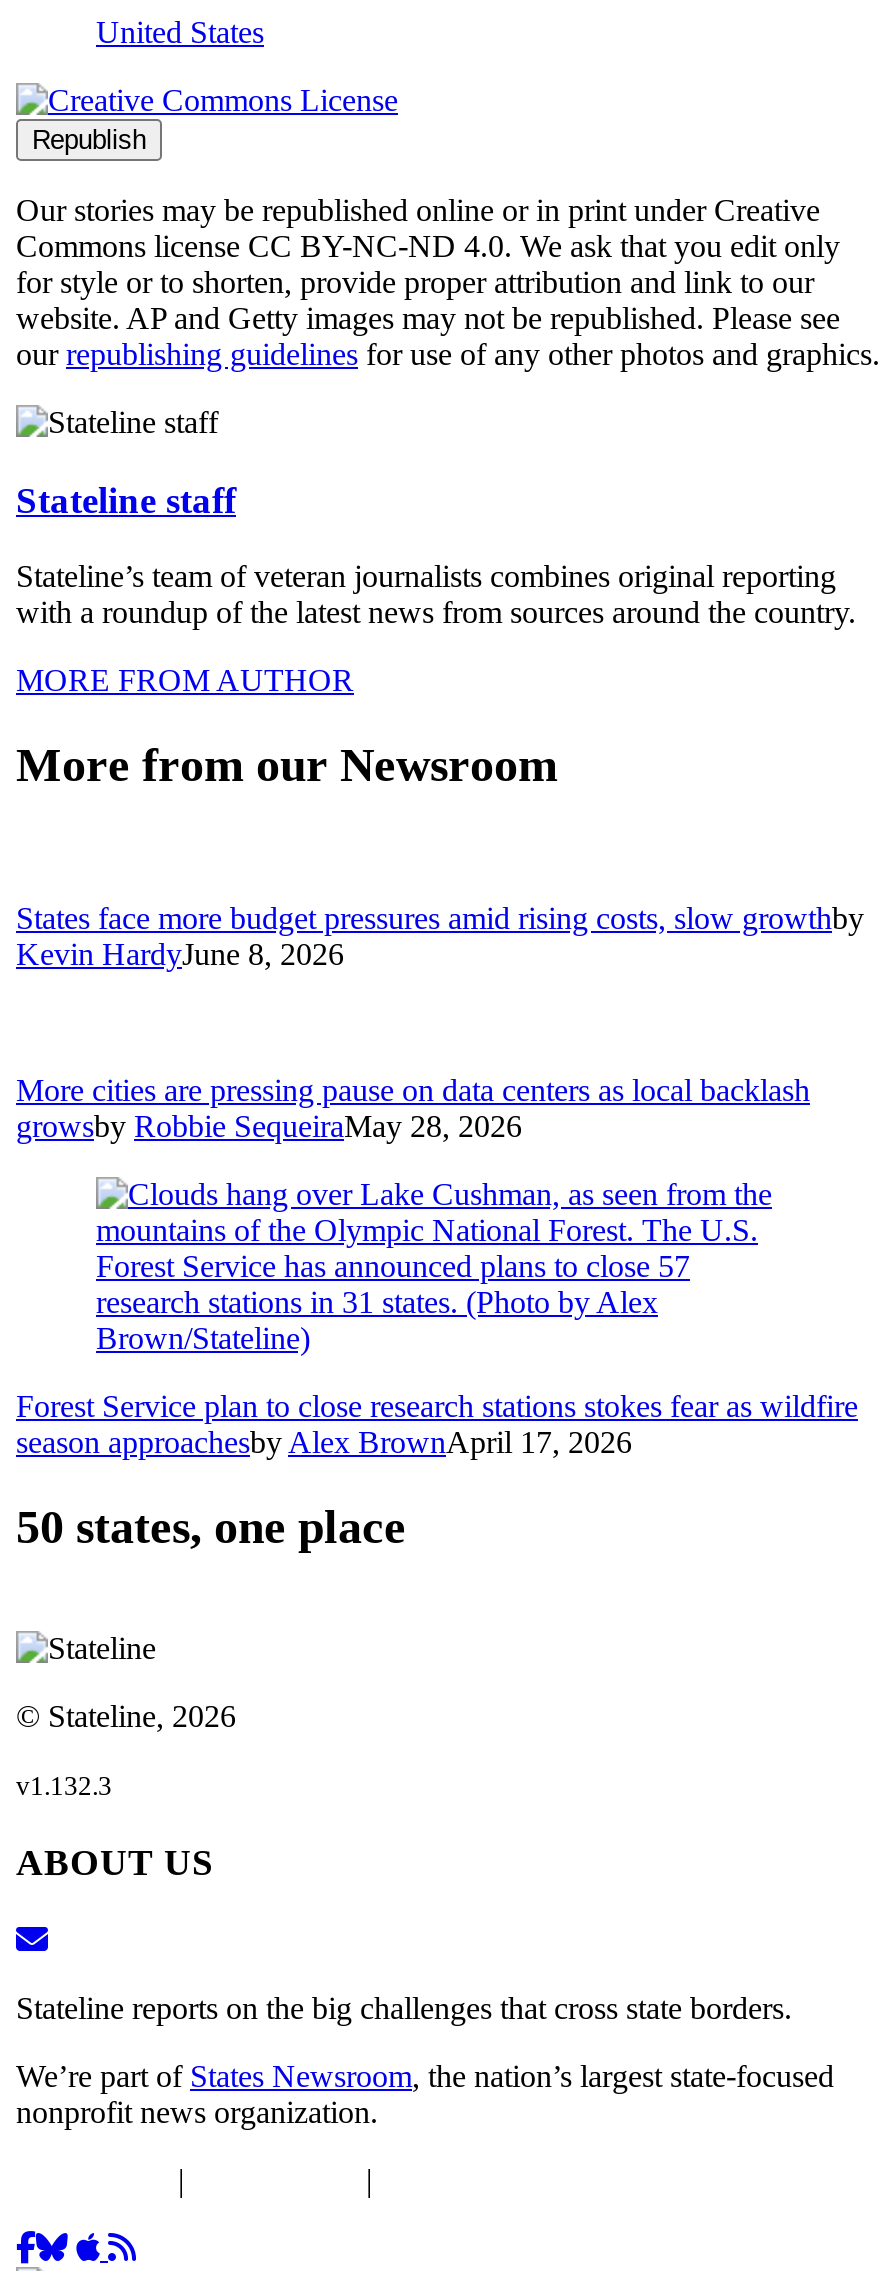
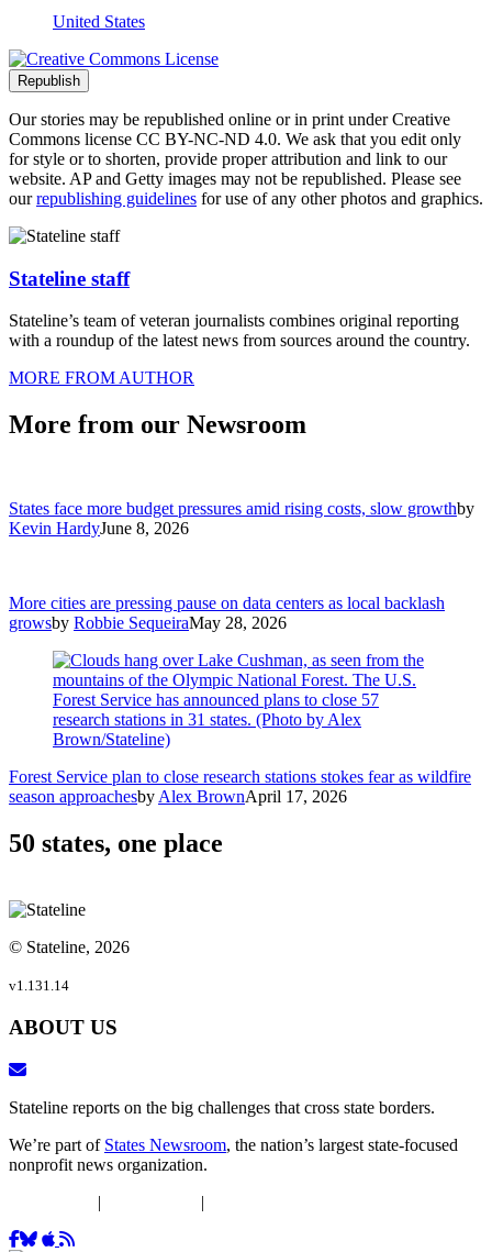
[16,1771,112,1801] v1.132.3 -> [9,977,69,994] v1.131.14

